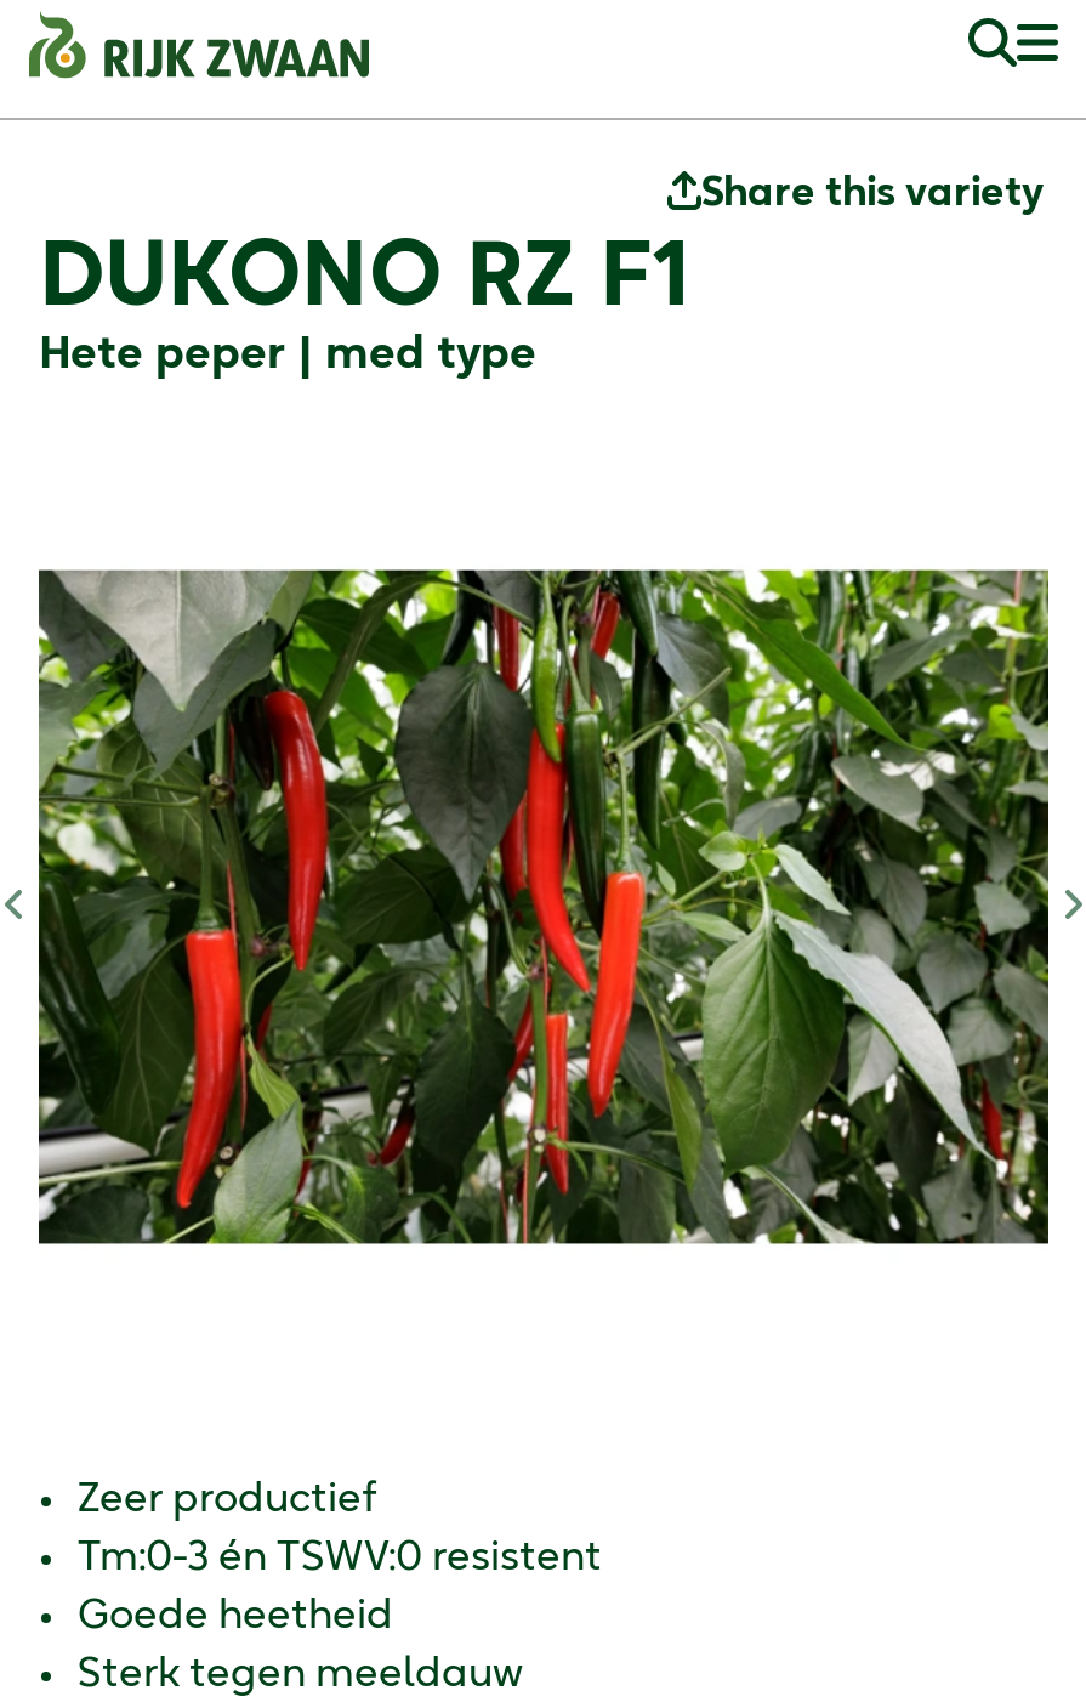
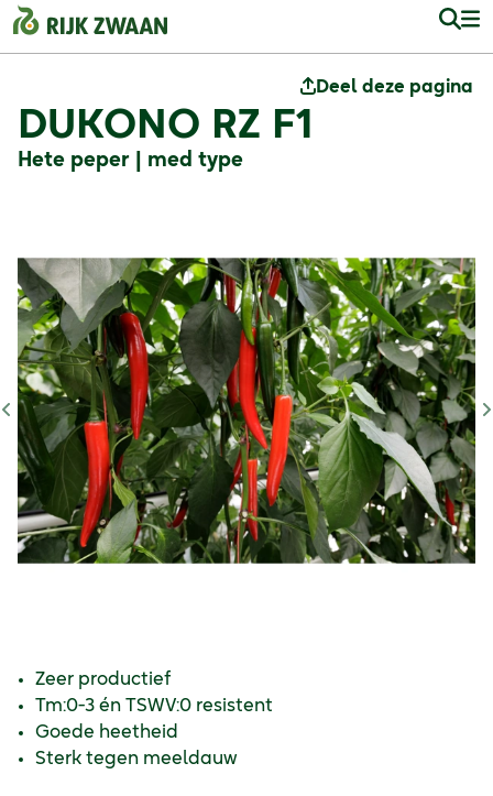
[701,174,1044,213] Share this variety -> [316,78,473,96] Deel deze pagina

